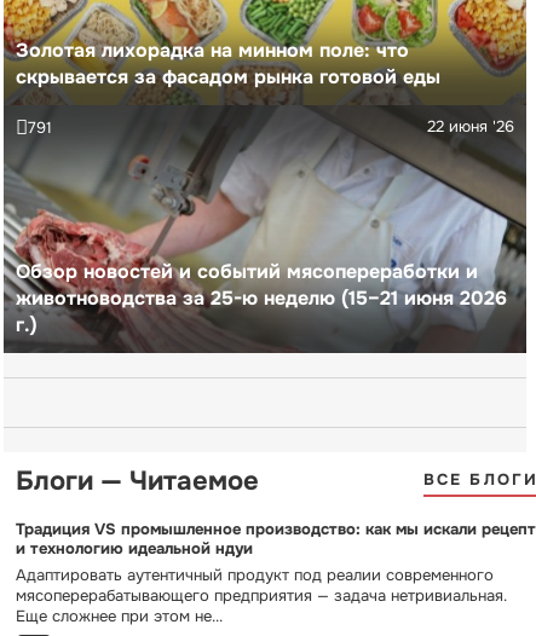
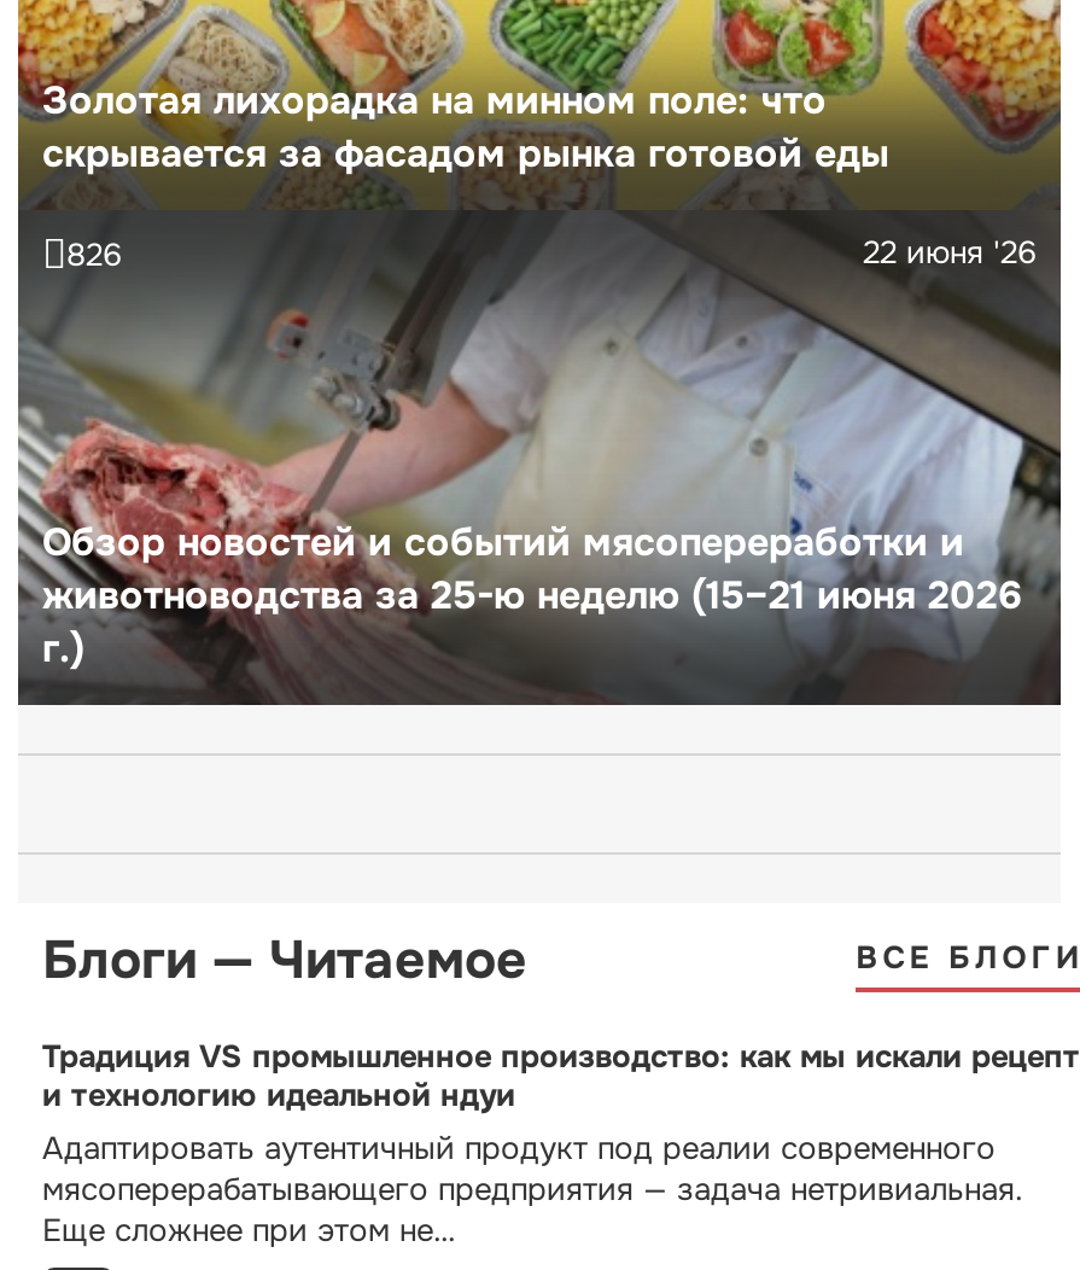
[28,117,52,138] 791 -> [66,234,122,275] 826

